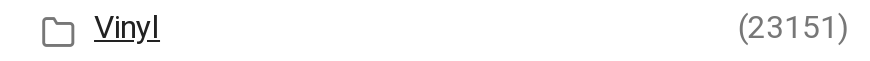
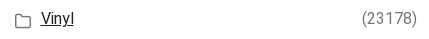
[738,8,848,46] (23151) -> [362,9,417,28] (23178)

